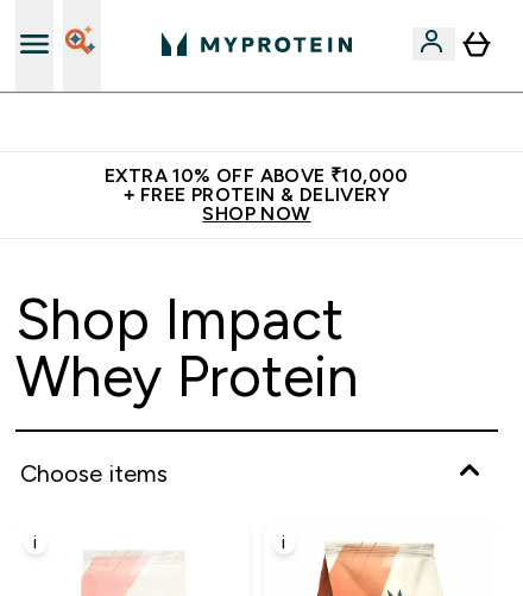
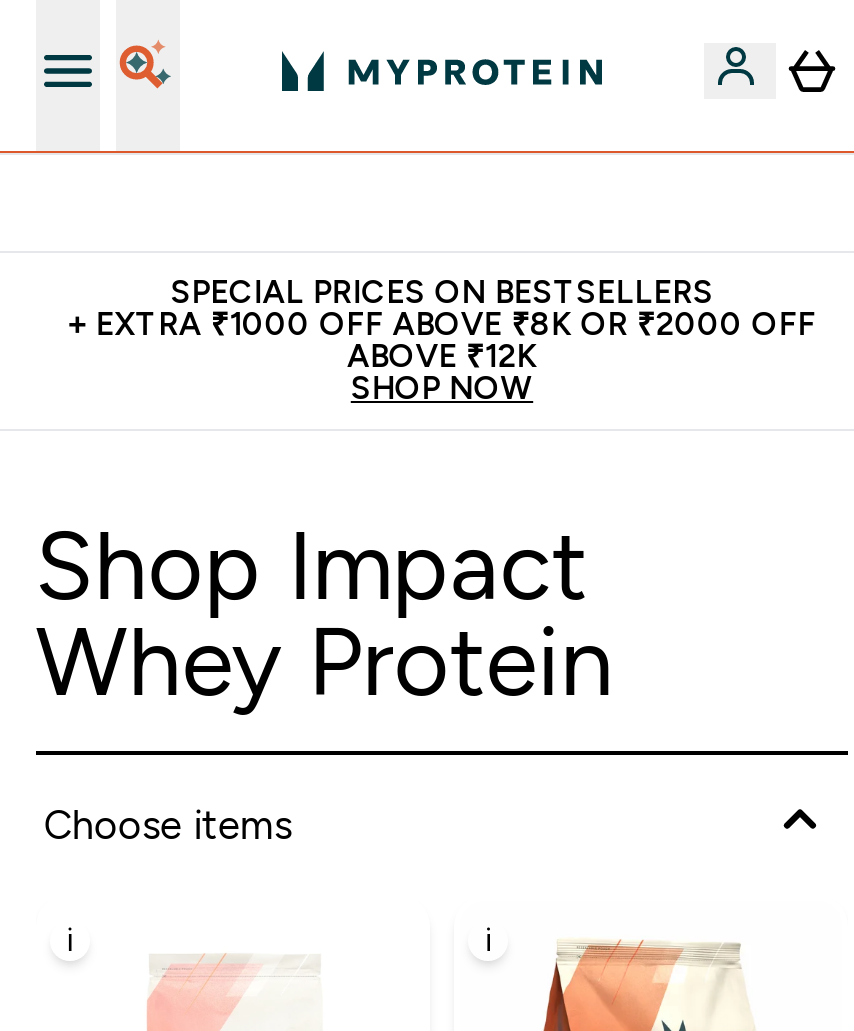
[105,165,409,205] EXTRA 10% OFF ABOVE ₹10,000 | + FREE PROTEIN & DELIVERY -> [68,275,816,373] SPECIAL PRICES ON BESTSELLERS | + EXTRA ₹1000 OFF ABOVE ₹8K OR ₹2000 OFF | ABOVE ₹12K

